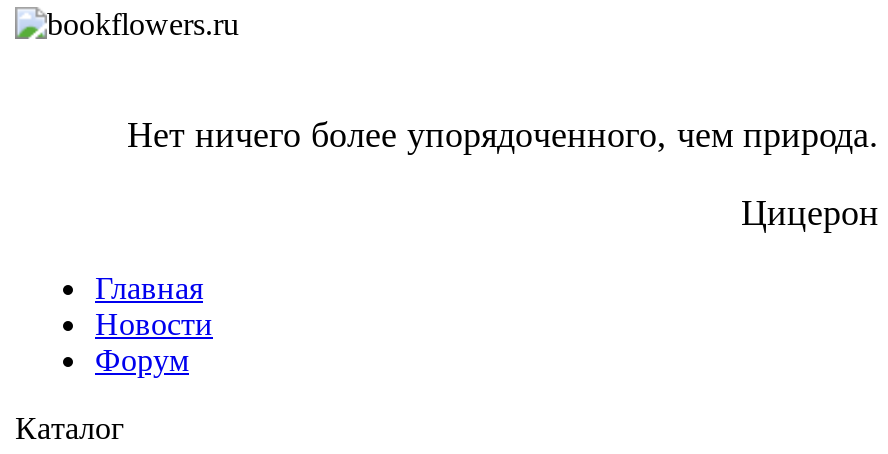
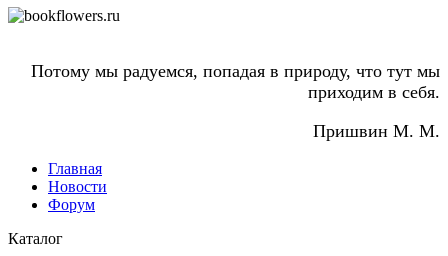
[127,115,879,155] Нет ничего более упорядоченного, чем природа. -> [31,61,440,102] Потому мы радуемся, попадая в природу, что тут мы | приходим в себя.
[741,193,879,233] Цицерон -> [313,121,440,141] Пришвин М. М.

